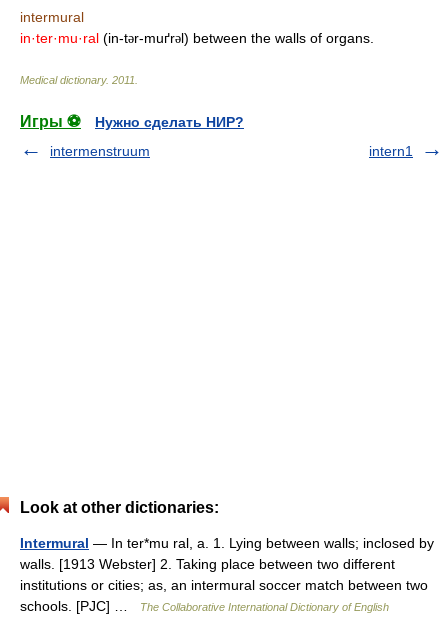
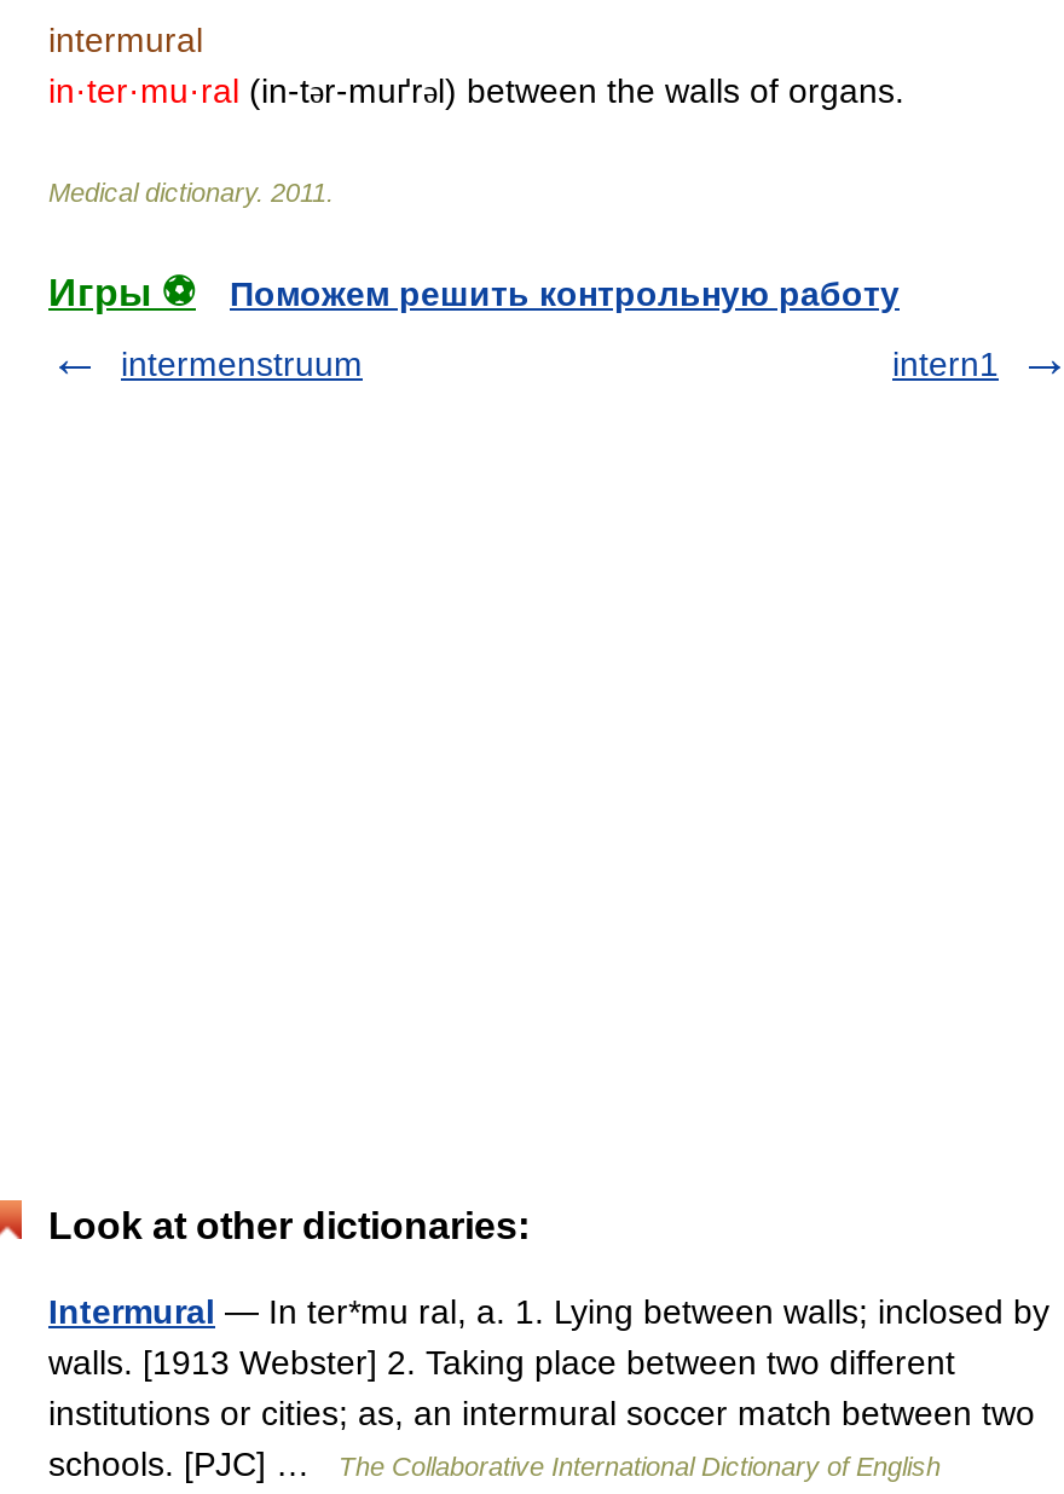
[95,114,244,130] Нужно сделать НИР? -> [230,274,900,313] Поможем решить контрольную работу

